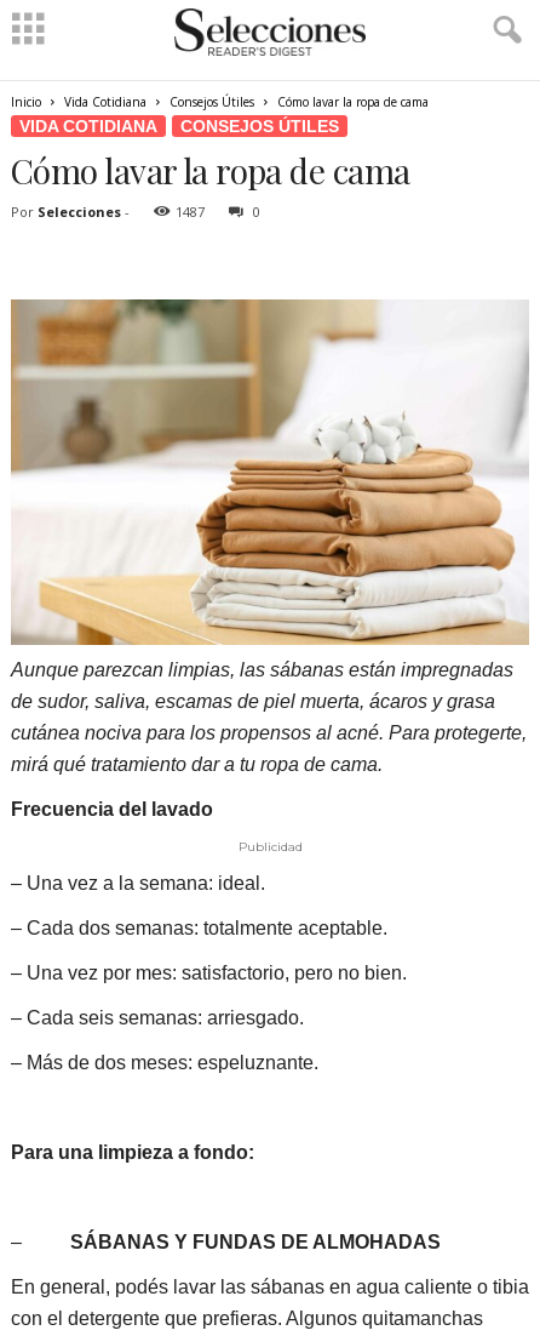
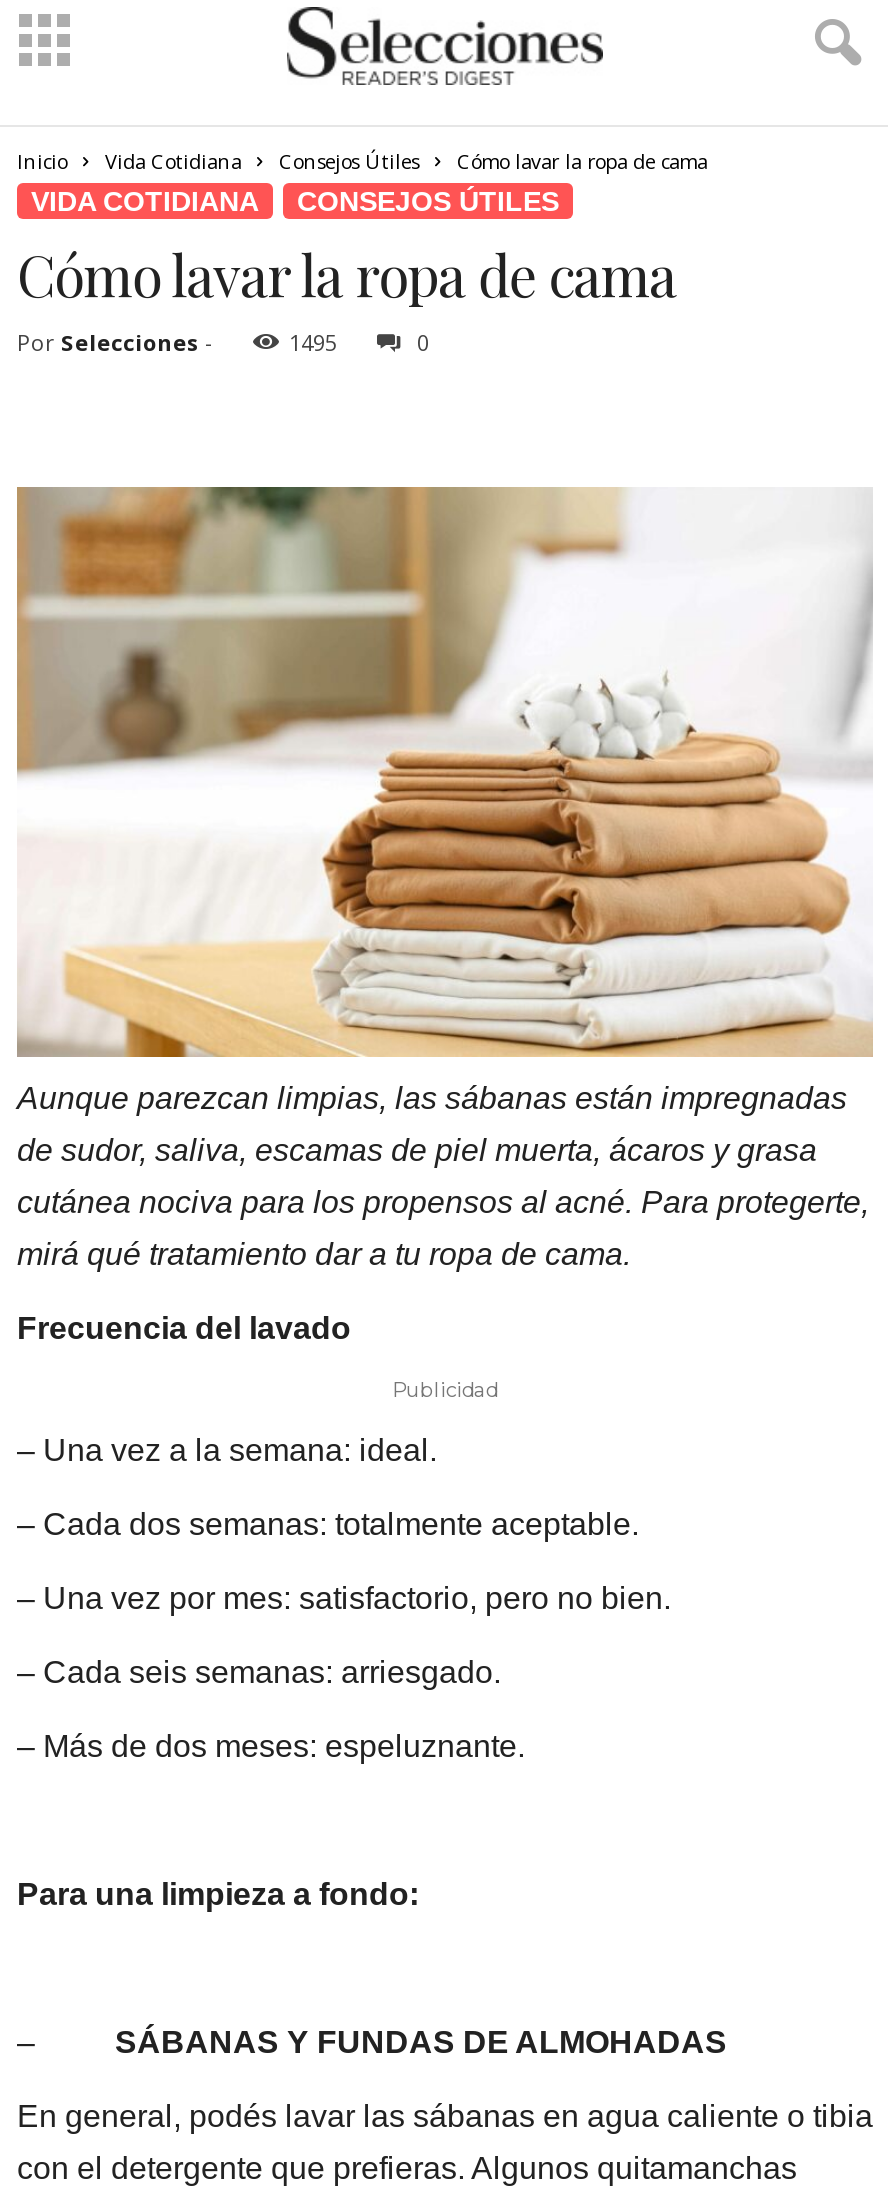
[176,202,205,221] 1487 -> [289,327,337,357] 1495

